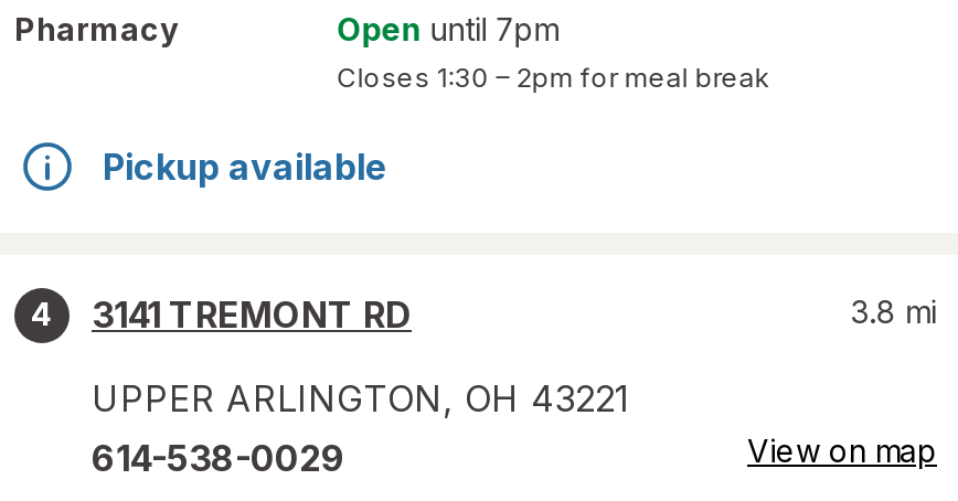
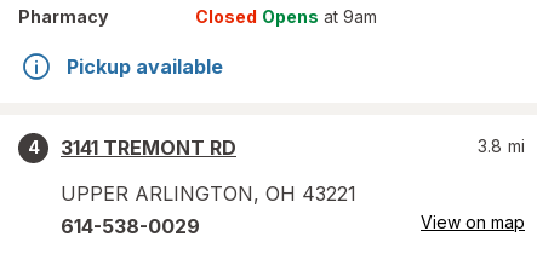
[337,10,770,94] Open until 7pm | Closes 1:30 – 2pm for meal break -> [196,6,377,27] Closed Opens at 9am

